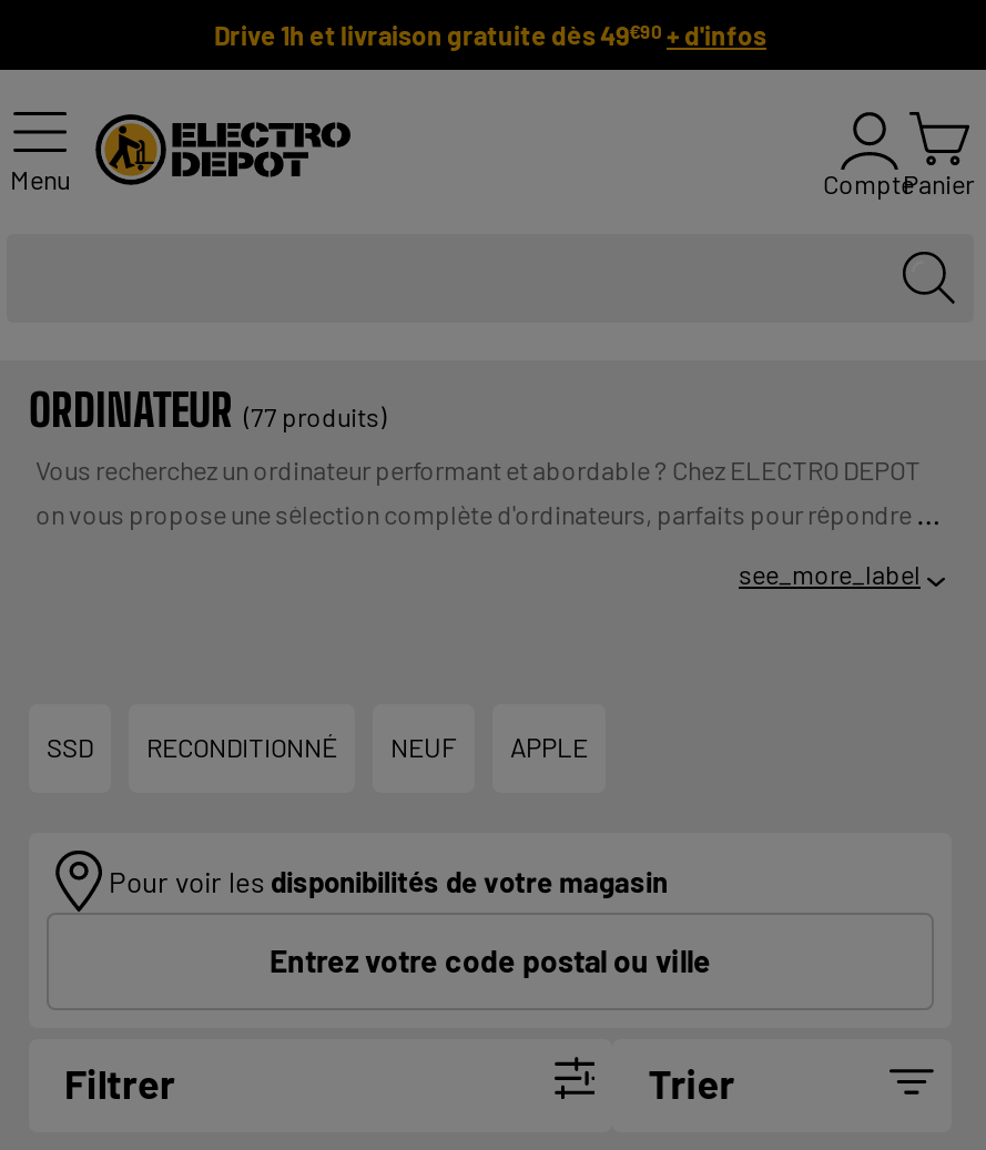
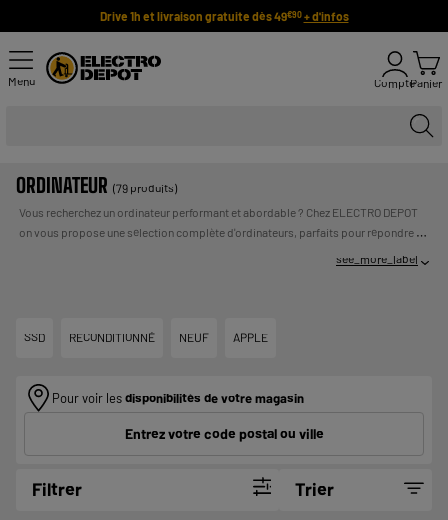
[29,382,386,436] ORDINATEUR (77 produits) -> [16,173,177,197] ORDINATEUR (79 produits)

